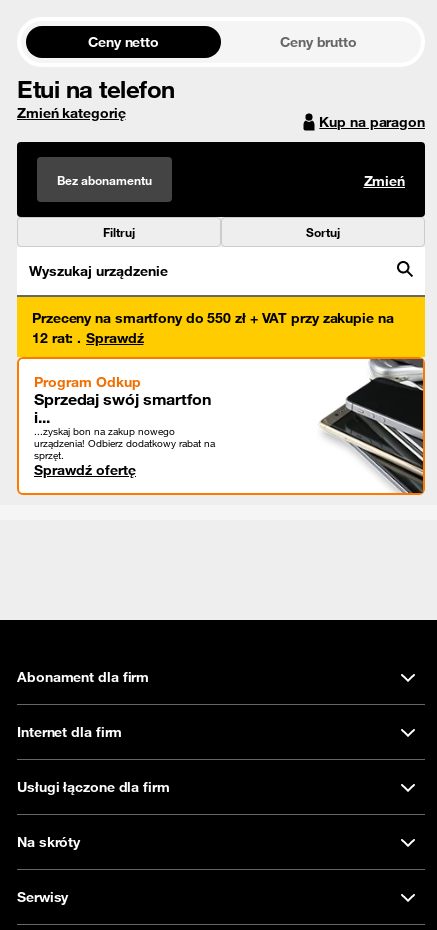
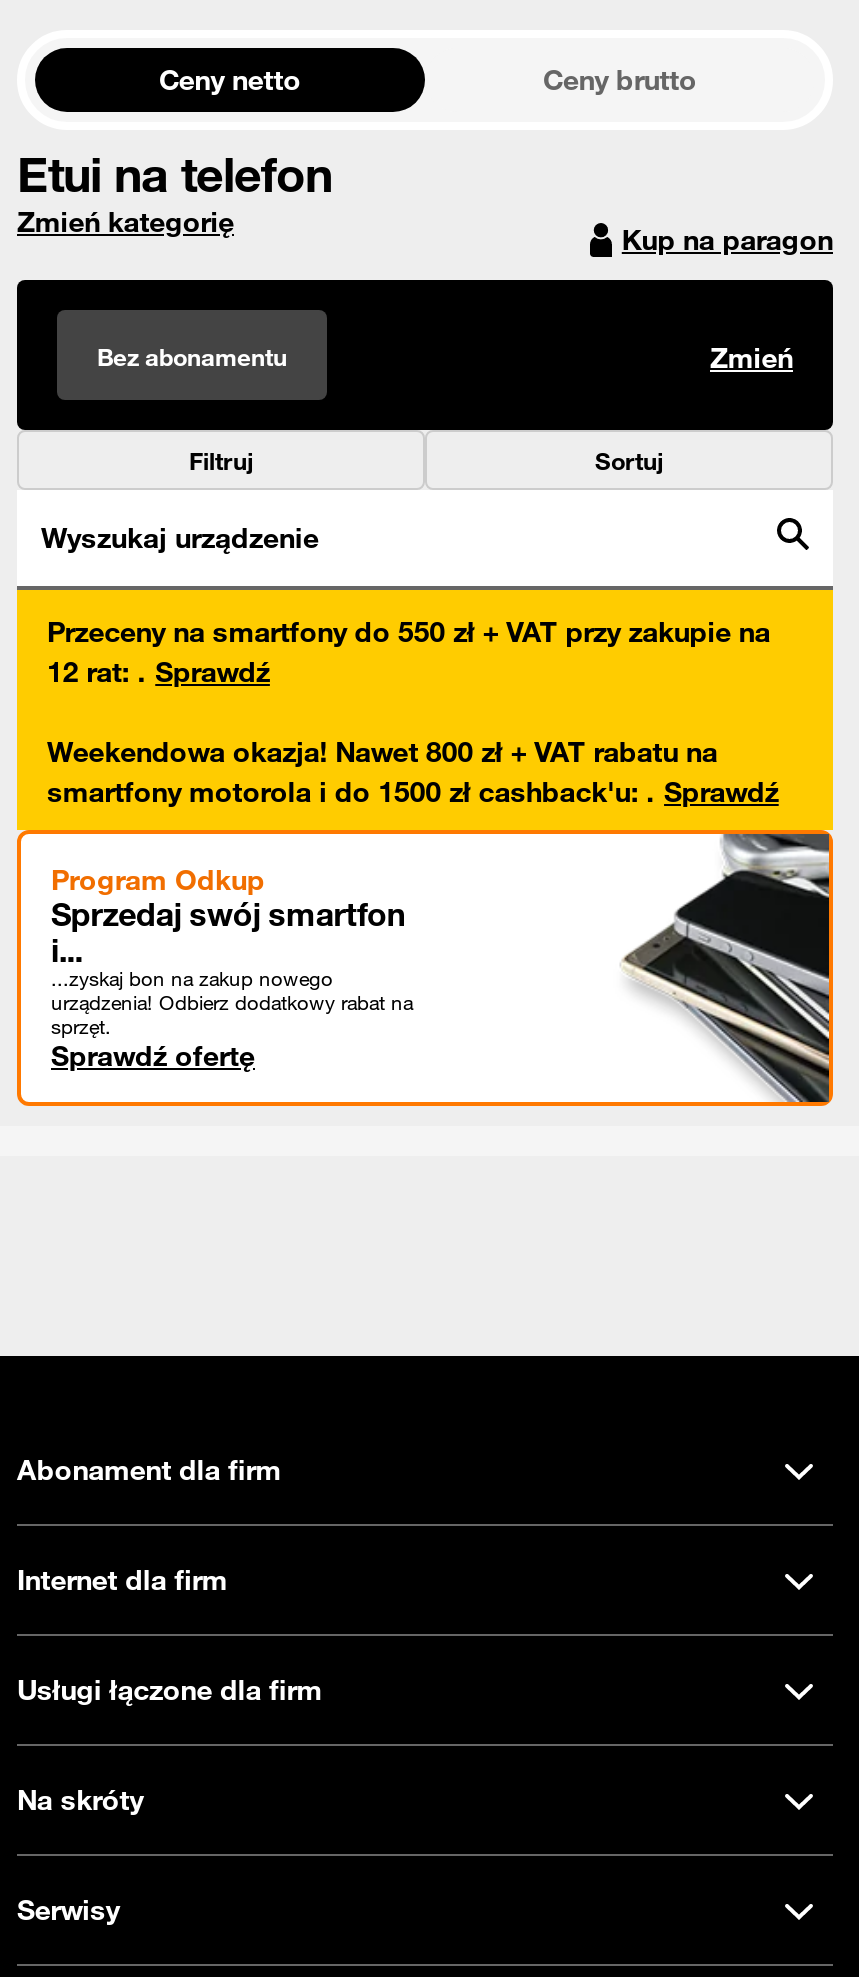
none -> [47,734,779,810] Weekendowa okazja! Nawet 800 zł + VAT rabatu na | smartfony motorola i do 1500 zł cashback'u:. Sprawdź

